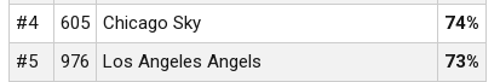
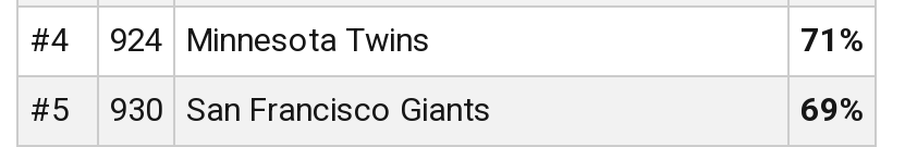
[61,12,479,34] 605 | Chicago Sky | 74% -> [110,21,864,60] 924 | Minnesota Twins | 71%
[61,51,479,72] 976 | Los Angeles Angels | 73% -> [110,90,864,130] 930 | San Francisco Giants | 69%

